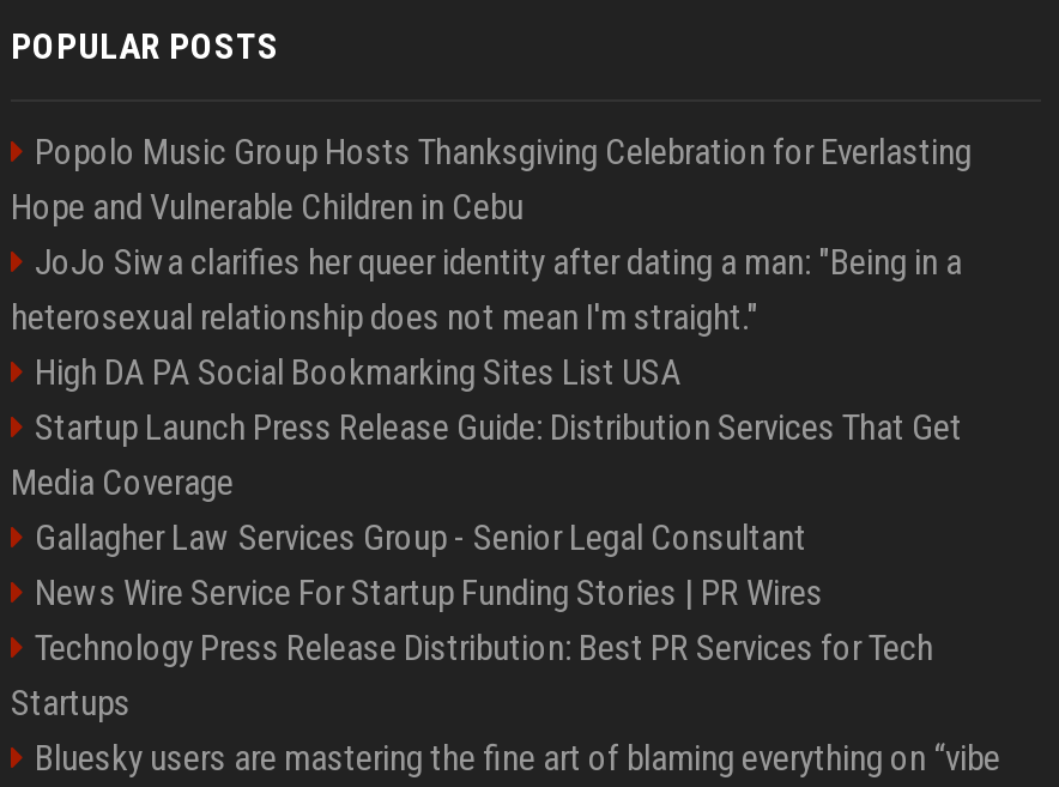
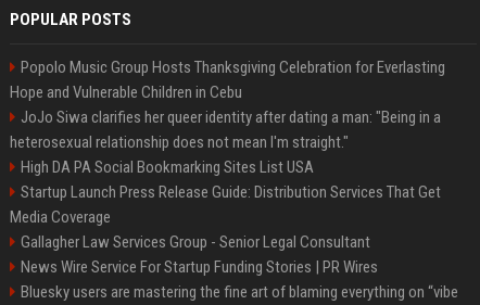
[11,626,933,725] Technology Press Release Distribution: Best PR Services for Tech | Startups -> none

